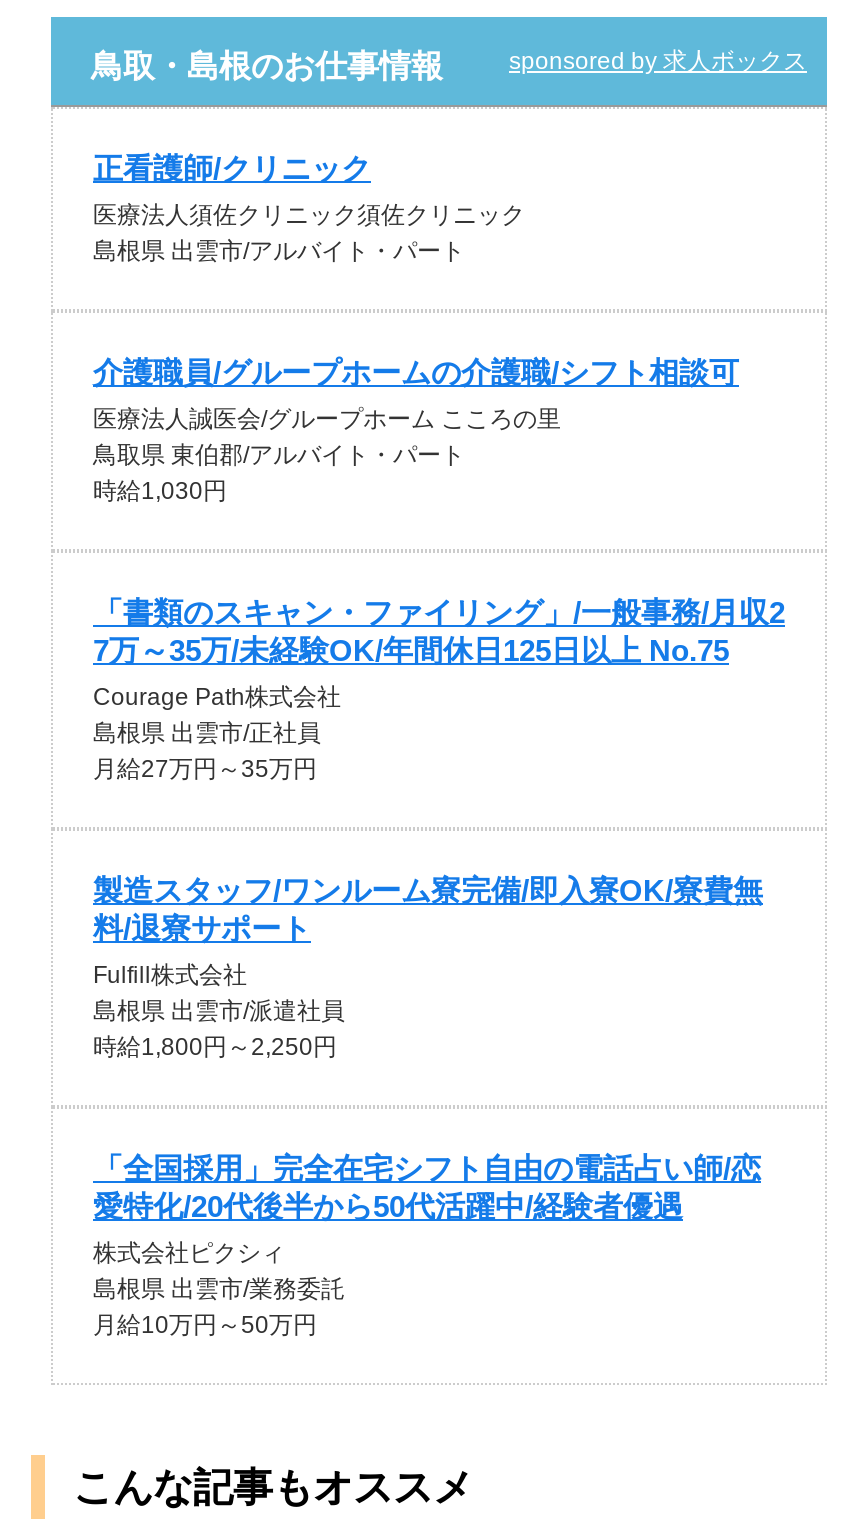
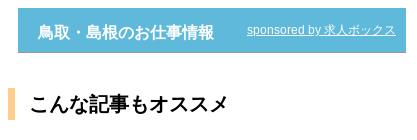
[93,151,525,265] 正看護師/クリニック | 医療法人須佐クリニック須佐クリニック | 島根県 出雲市/アルバイト・パート -> none
[93,355,739,505] 介護職員/グループホームの介護職/シフト相談可 | 医療法人誠医会/グループホーム こころの里 | 鳥取県 東伯郡/アルバイト・パート | 時給1,030円 -> none
[93,595,785,783] 「書類のスキャン・ファイリング」/一般事務/月収2 | 7万～35万/未経験OK/年間休日125日以上 No.75 | Courage Path株式会社 | 島根県 出雲市/正社員 | 月給27万円～35万円 -> none
[93,873,763,1061] 製造スタッフ/ワンルーム寮完備/即入寮OK/寮費無 | 料/退寮サポート | Fulfill株式会社 | 島根県 出雲市/派遣社員 | 時給1,800円～2,250円 -> none
[93,1151,761,1339] 「全国採用」完全在宅シフト自由の電話占い師/恋 | 愛特化/20代後半から50代活躍中/経験者優遇 | 株式会社ピクシィ | 島根県 出雲市/業務委託 | 月給10万円～50万円 -> none

